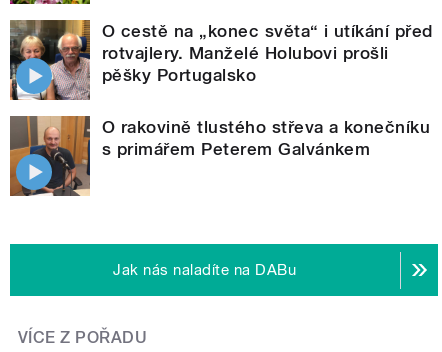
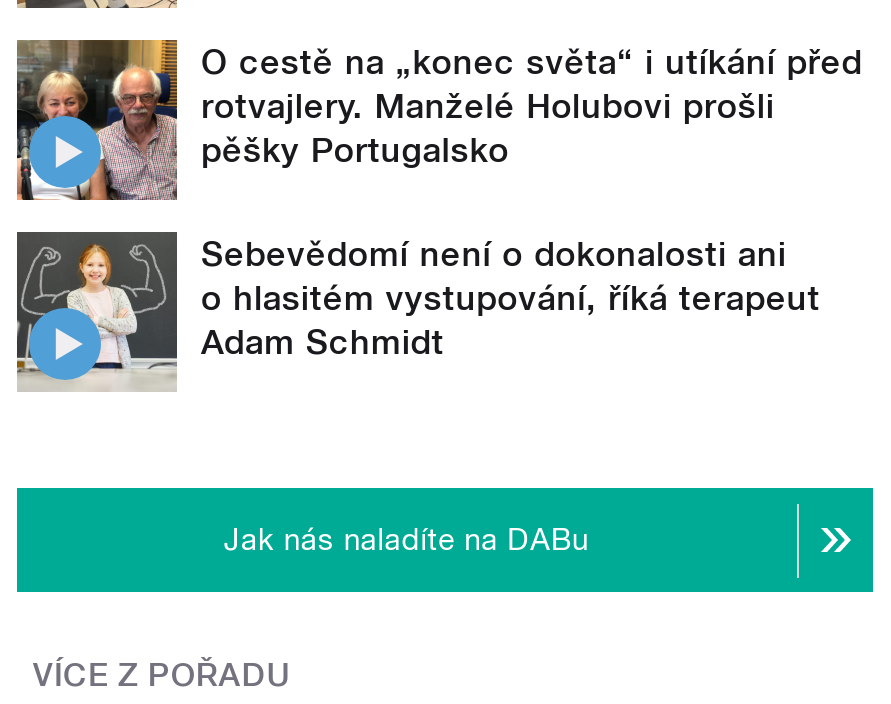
[9,115,430,196] [image] | O rakovině tlustého střeva a konečníku | s primářem Peterem Galvánkem -> [15,230,821,390] [image] | Sebevědomí není o dokonalosti ani | o hlasitém vystupování, říká terapeut | Adam Schmidt

